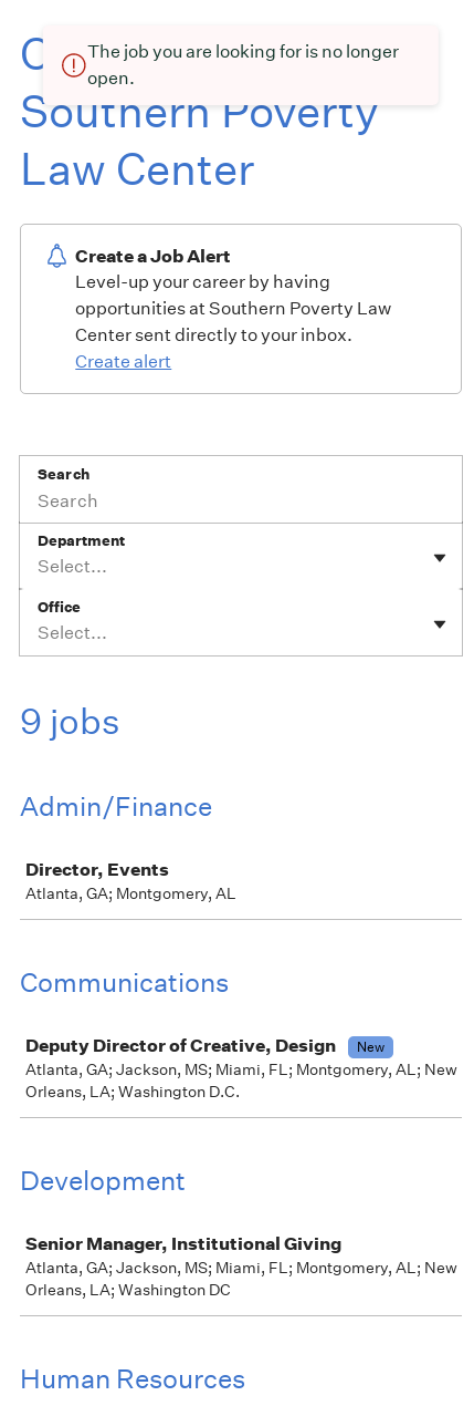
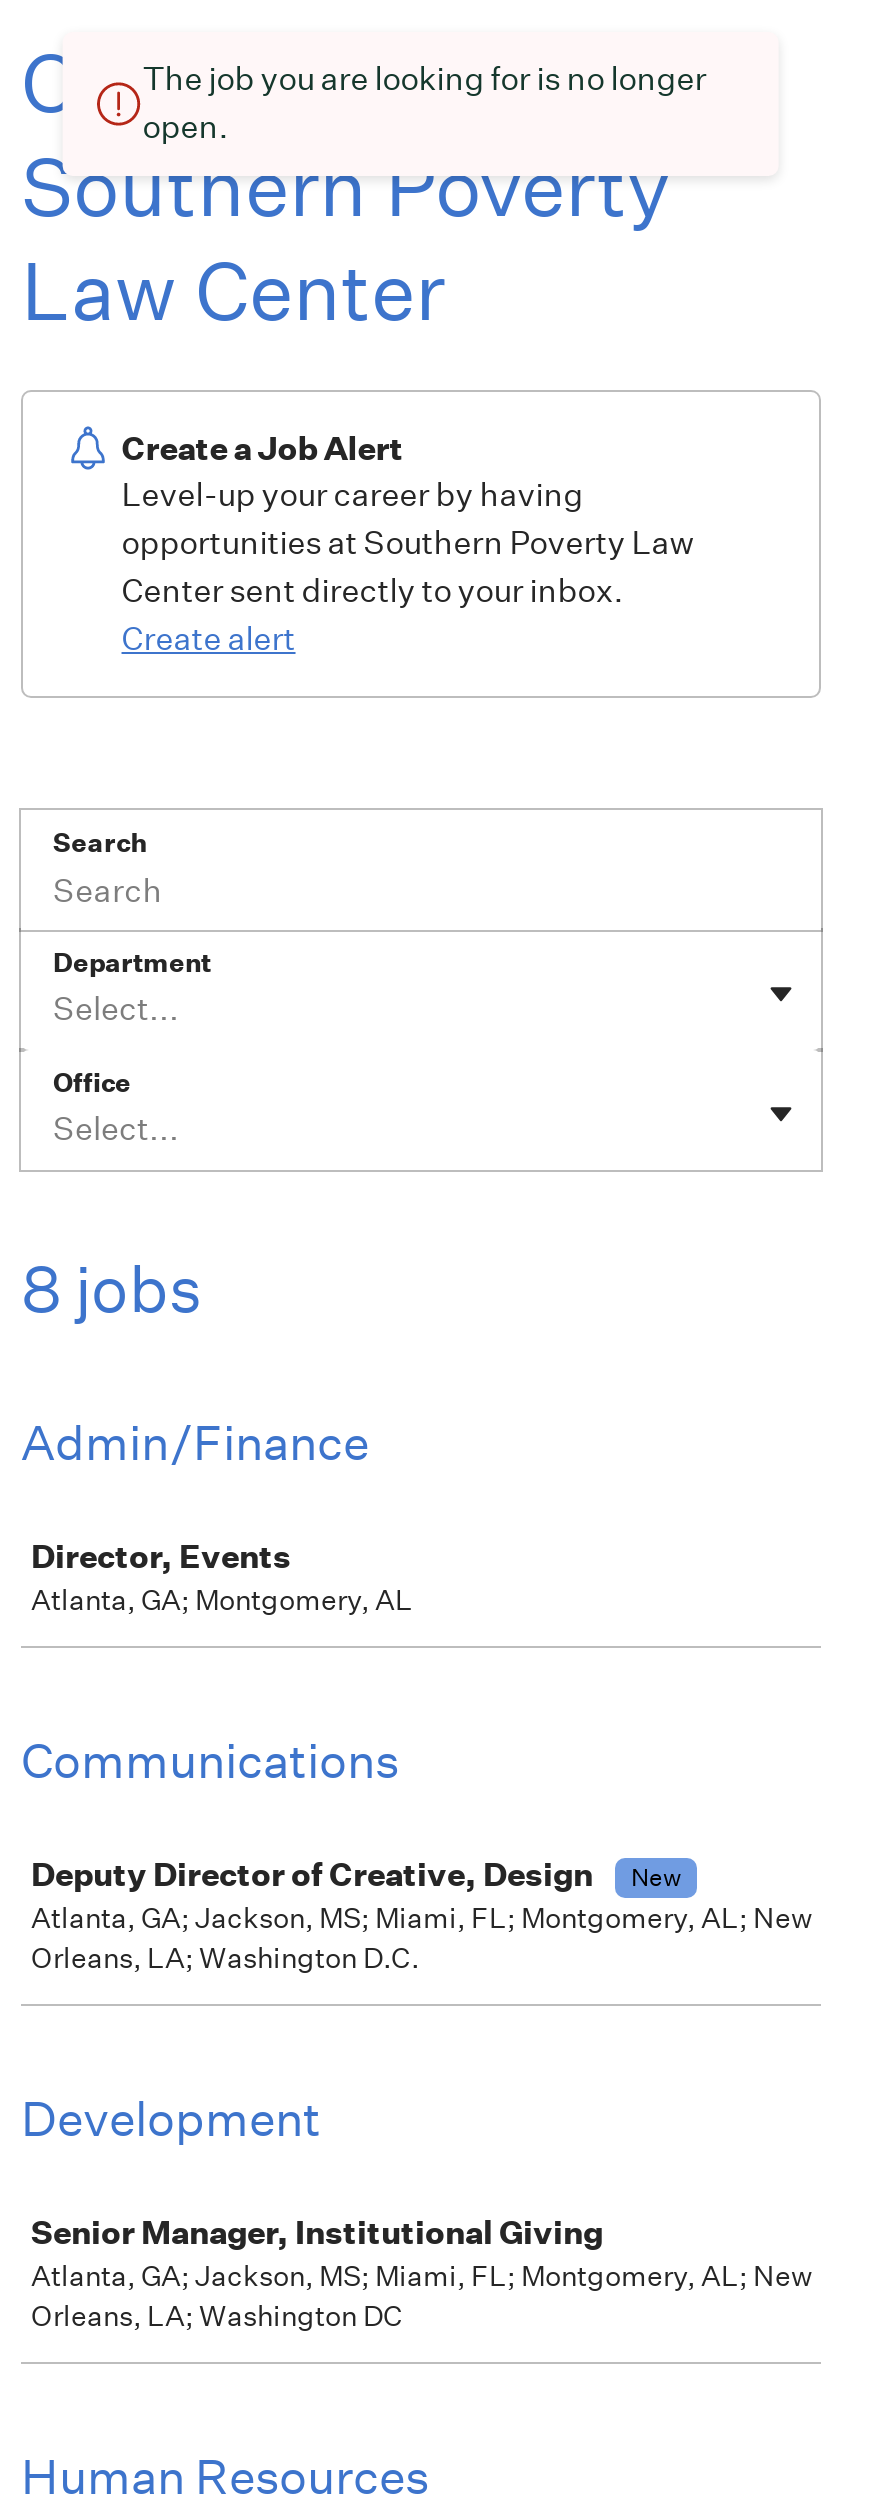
[20,700,120,743] 9 jobs -> [21,1250,203,1328] 8 jobs

